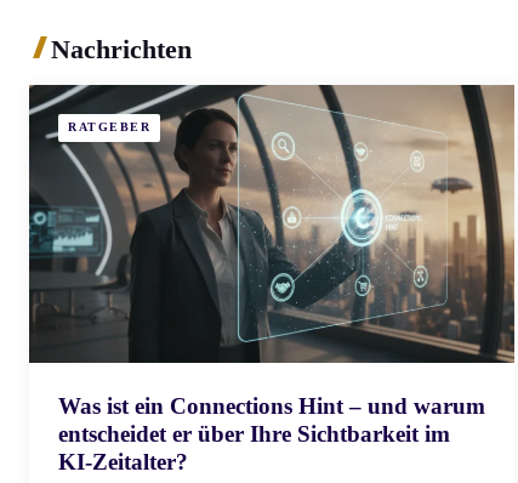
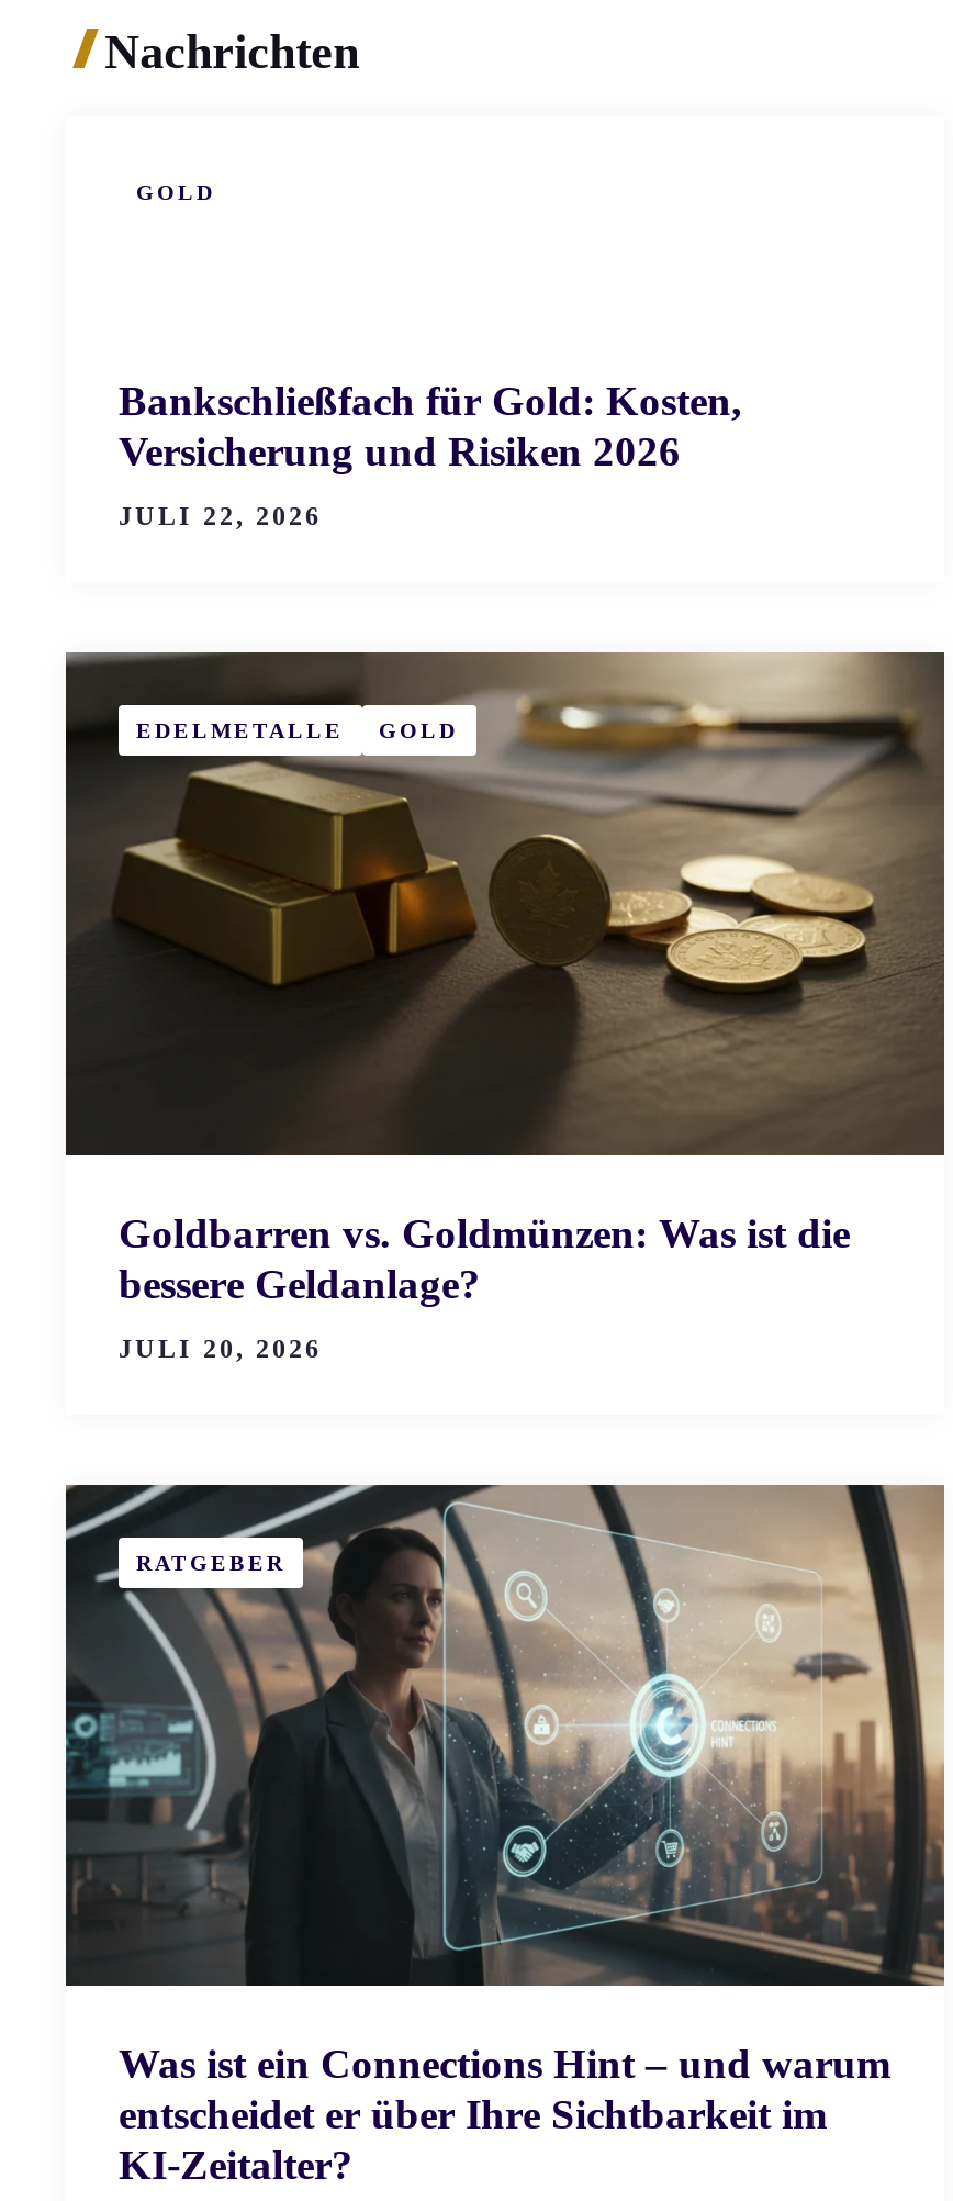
none -> [64,650,946,1158] [image] | EDELMETALLE | GOLD
none -> [119,379,742,533] Bankschließfach für Gold: Kosten, | Versicherung und Risiken 2026 | JULI 22, 2026
none -> [119,1211,850,1364] Goldbarren vs. Goldmünzen: Was ist die | bessere Geldanlage? | JULI 20, 2026
none -> [136,181,215,205] GOLD

